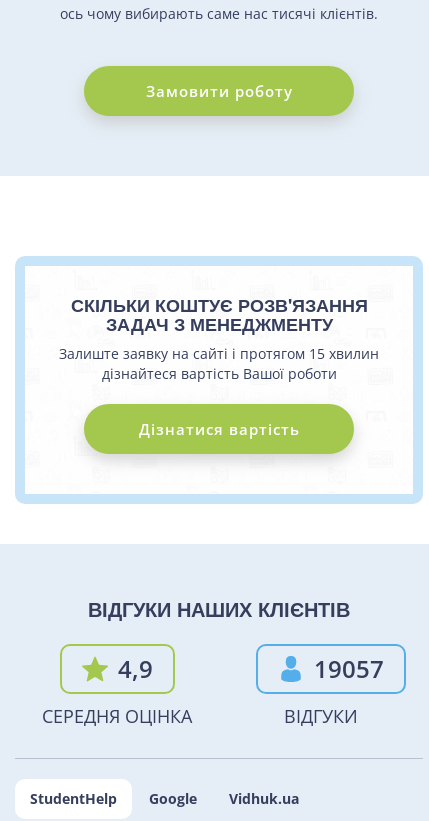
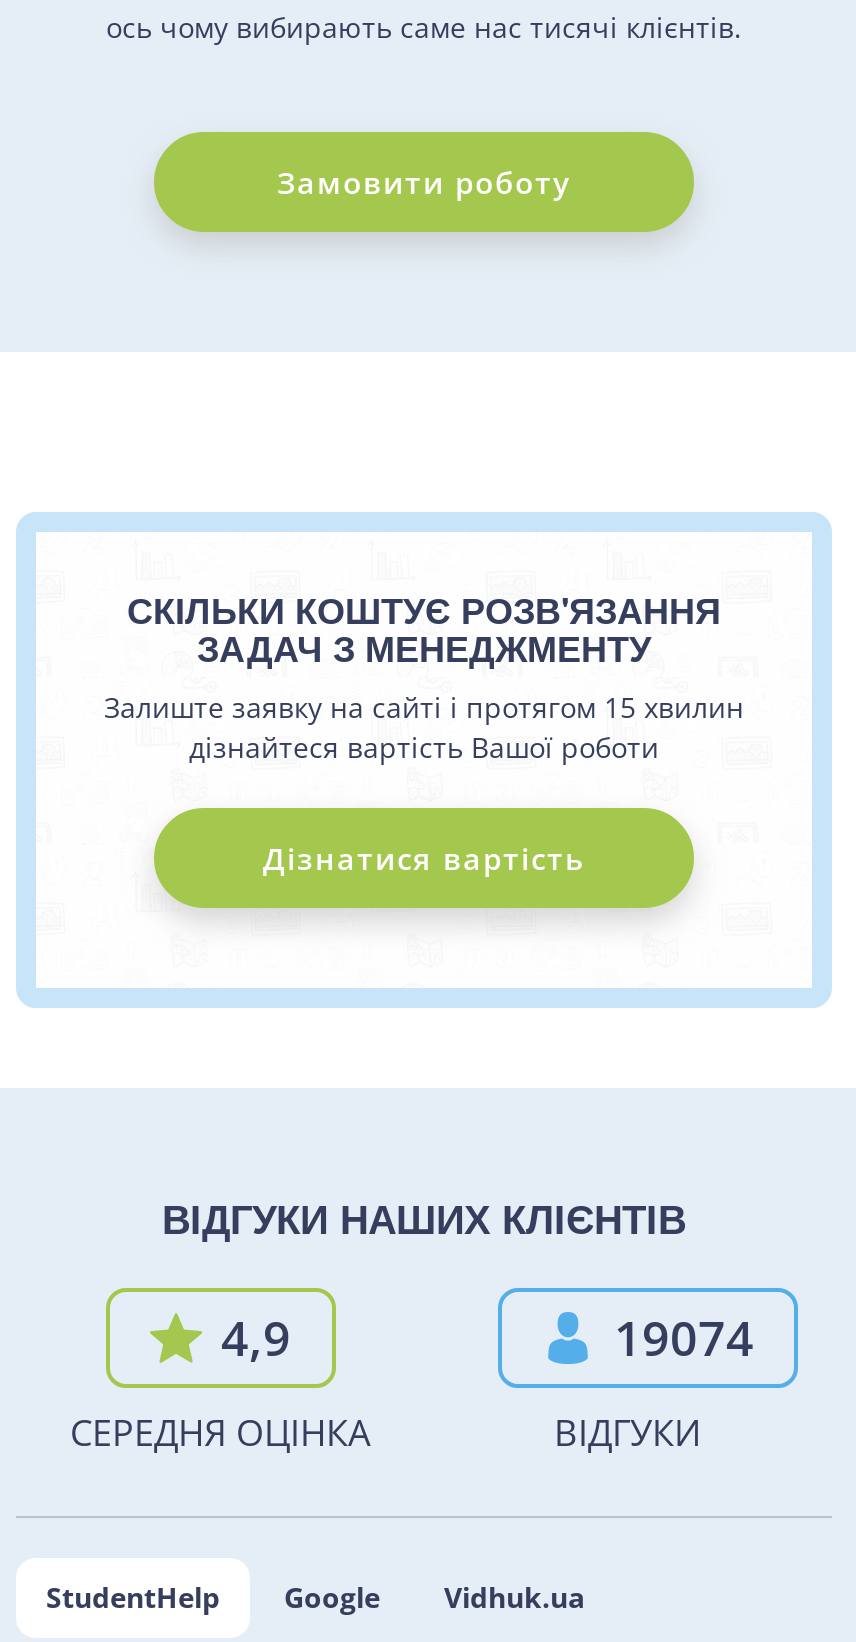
[314,652,384,685] 19057 -> [614,1304,754,1370] 19074

